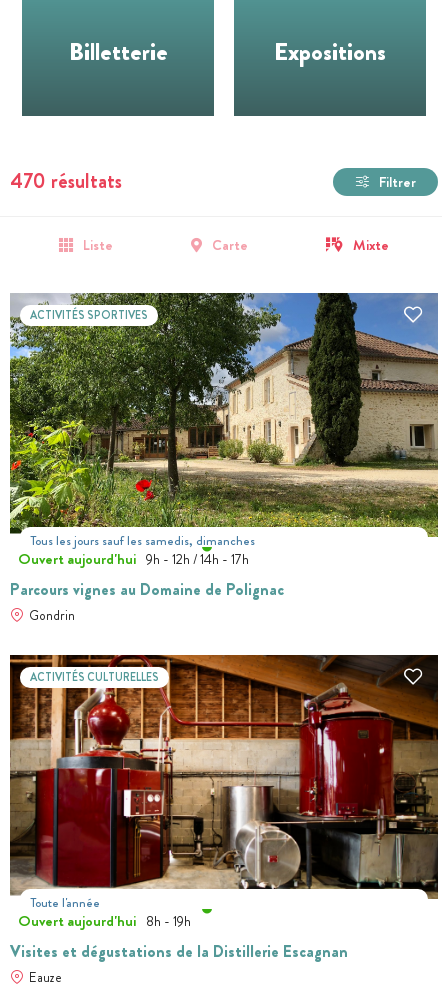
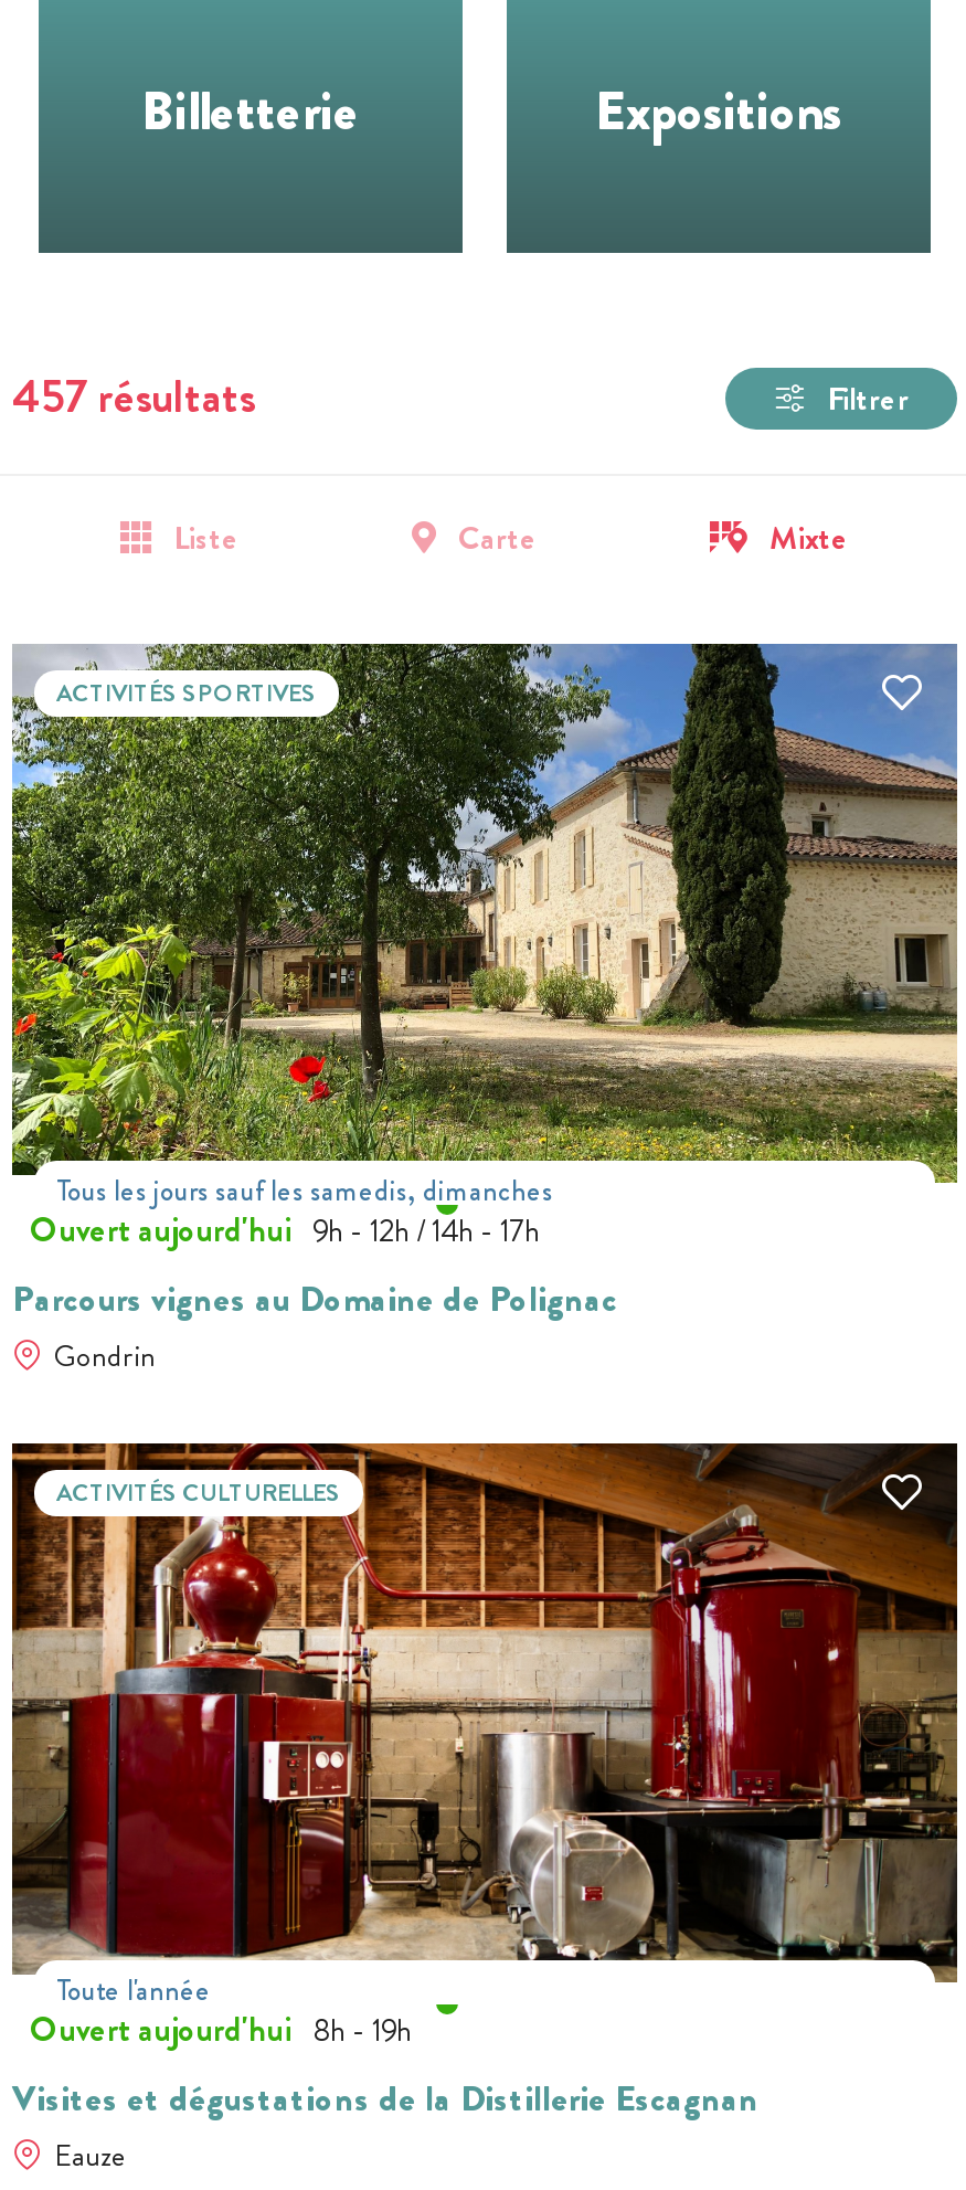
[10,166,122,196] 470 résultats -> [12,363,255,429] 457 résultats

